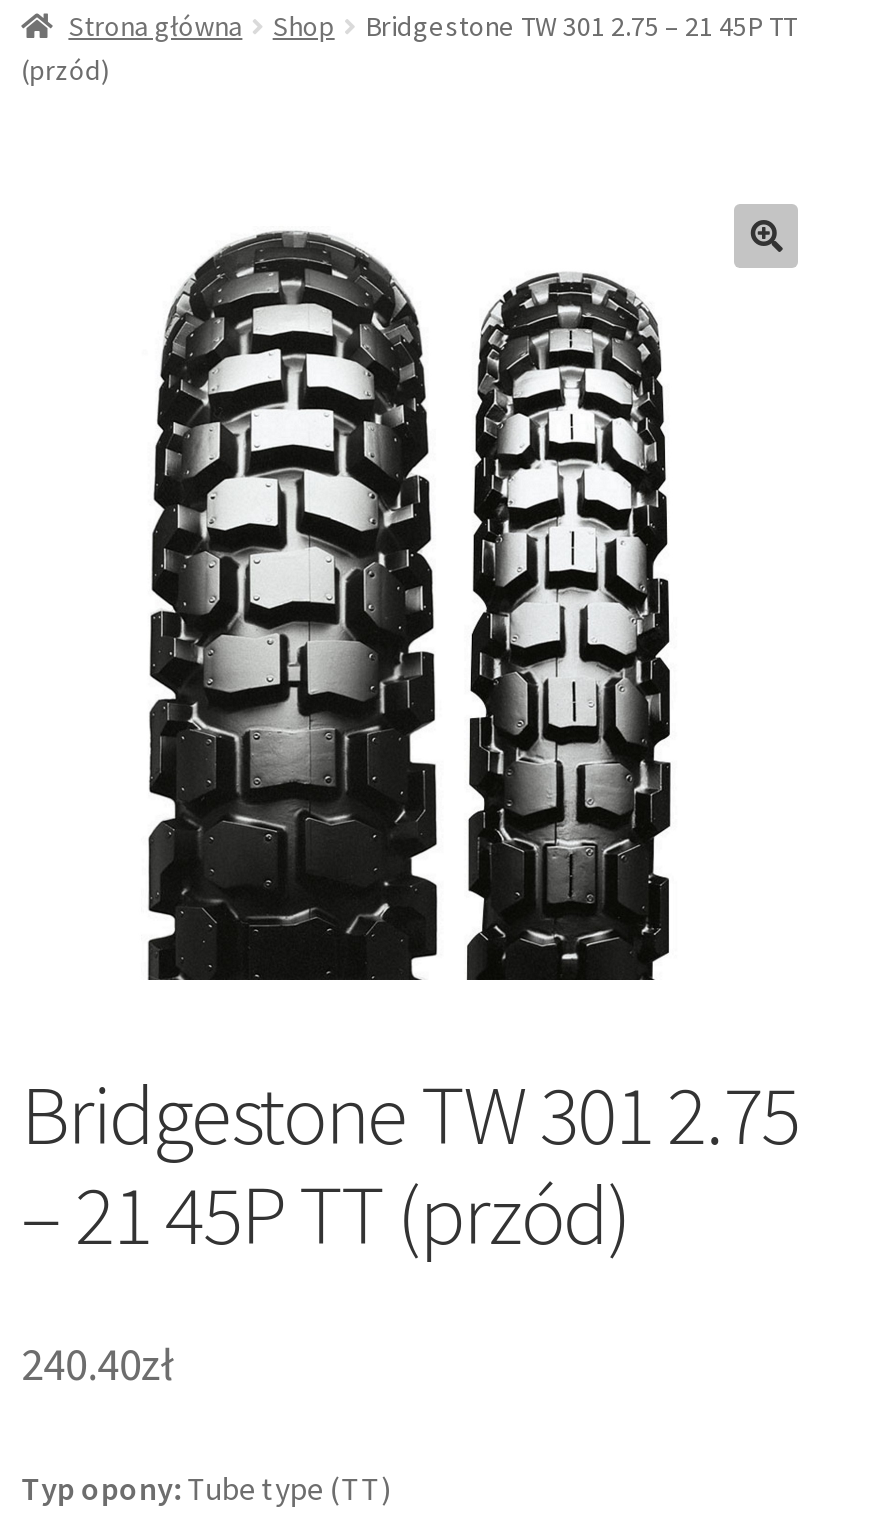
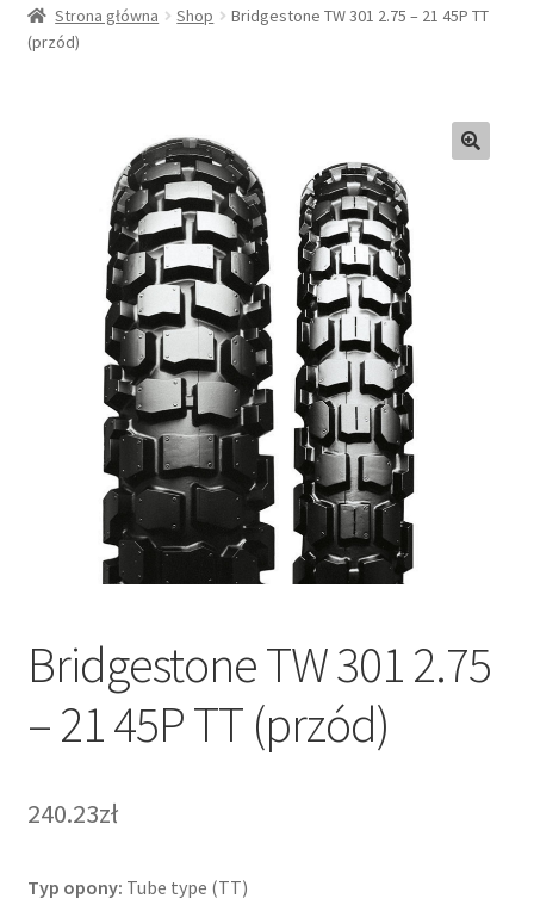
[21,1337,173,1393] 240.40zł -> [27,797,118,830] 240.23zł

